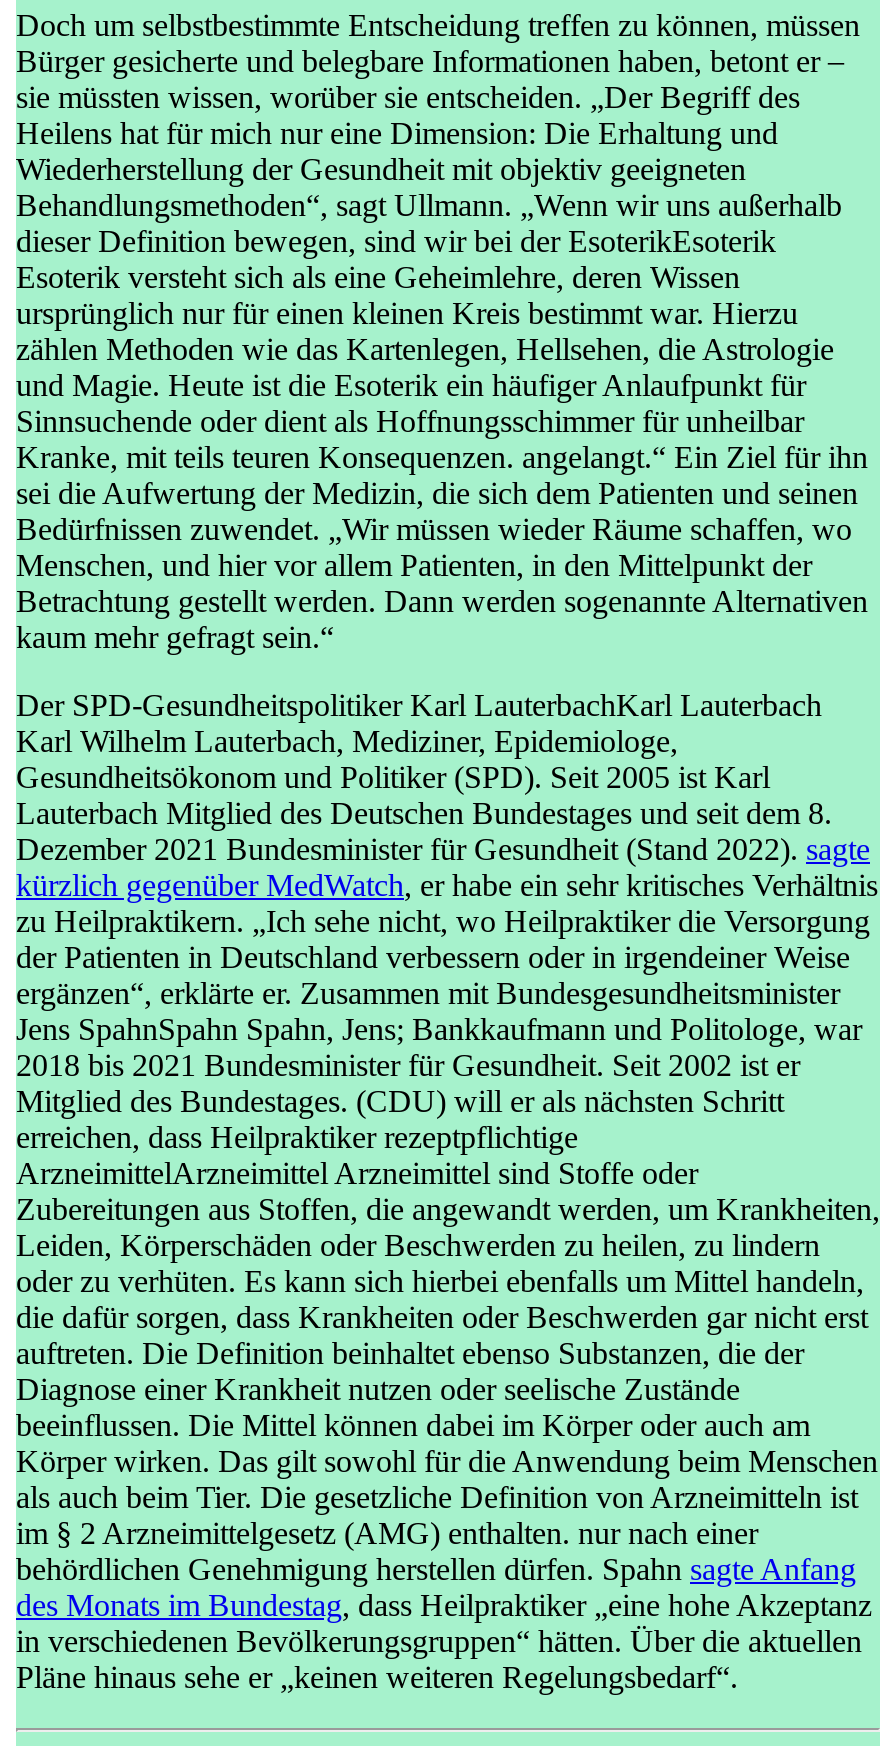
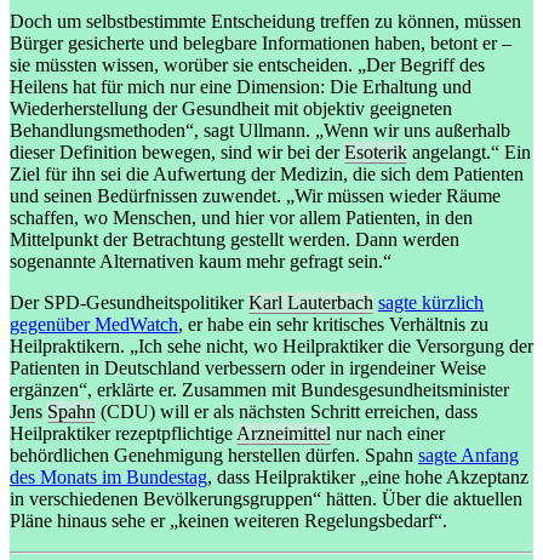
[16,225,868,655] dieser Definition bewegen, sind wir bei der EsoterikEsoterik | Esoterik versteht sich als eine Geheimlehre, deren Wissen | ursprünglich nur für einen kleinen Kreis bestimmt war. Hierzu | zählen Methoden wie das Kartenlegen, Hellsehen, die Astrologie | und Magie. Heute ist die Esoterik ein häufiger Anlaufpunkt für | Sinnsuchende oder dient als Hoffnungsschimmer für unheilbar | Kranke, mit teils teuren Konsequenzen. angelangt.“ Ein Ziel für ihn | sei die Aufwertung der Medizin, die sich dem Patienten und seinen | Bedürfnissen zuwendet. „Wir müssen wieder Räume schaffen, wo | Menschen, und hier vor allem Patienten, in den Mittelpunkt der | Betrachtung gestellt werden. Dann werden sogenannte Alternativen | kaum mehr gefragt sein.“ -> [10,142,531,272] dieser Definition bewegen, sind wir bei der Esoterik angelangt.“ Ein | Ziel für ihn sei die Aufwertung der Medizin, die sich dem Patienten | und seinen Bedürfnissen zuwendet. „Wir müssen wieder Räume | schaffen, wo Menschen, und hier vor allem Patienten, in den | Mittelpunkt der Betrachtung gestellt werden. Dann werden | sogenannte Alternativen kaum mehr gefragt sein.“
[16,689,878,975] Der SPD-Gesundheitspolitiker Karl LauterbachKarl Lauterbach | Karl Wilhelm Lauterbach, Mediziner, Epidemiologe, | Gesundheitsökonom und Politiker (SPD). Seit 2005 ist Karl | Lauterbach Mitglied des Deutschen Bundestages und seit dem 8. | Dezember 2021 Bundesminister für Gesundheit (Stand 2022). sagte | kürzlich gegenüber MedWatch, er habe ein sehr kritisches Verhältnis | zu Heilpraktikern. „Ich sehe nicht, wo Heilpraktiker die Versorgung | der Patienten in Deutschland verbessern oder in irgendeiner Weise -> [10,292,533,379] Der SPD-Gesundheitspolitiker Karl Lauterbach sagte kürzlich | gegenüber MedWatch, er habe ein sehr kritisches Verhältnis zu | Heilpraktikern. „Ich sehe nicht, wo Heilpraktiker die Versorgung der | Patienten in Deutschland verbessern oder in irgendeiner Weise
[16,1013,880,1551] Jens SpahnSpahn Spahn, Jens; Bankkaufmann und Politologe, war | 2018 bis 2021 Bundesminister für Gesundheit. Seit 2002 ist er | Mitglied des Bundestages. (CDU) will er als nächsten Schritt | erreichen, dass Heilpraktiker rezeptpflichtige | ArzneimittelArzneimittel Arzneimittel sind Stoffe oder | Zubereitungen aus Stoffen, die angewandt werden, um Krankheiten, | Leiden, Körperschäden oder Beschwerden zu heilen, zu lindern | oder zu verhüten. Es kann sich hierbei ebenfalls um Mittel handeln, | die dafür sorgen, dass Krankheiten oder Beschwerden gar nicht erst | auftreten. Die Definition beinhaltet ebenso Substanzen, die der | Diagnose einer Krankheit nutzen oder seelische Zustände | beeinflussen. Die Mittel können dabei im Körper oder auch am | Körper wirken. Das gilt sowohl für die Anwendung beim Menschen | als auch beim Tier. Die gesetzliche Definition von Arzneimitteln ist | im § 2 Arzneimittelgesetz (AMG) enthalten. nur nach einer -> [10,402,478,444] Jens Spahn (CDU) will er als nächsten Schritt erreichen, dass | Heilpraktiker rezeptpflichtige Arzneimittel nur nach einer

